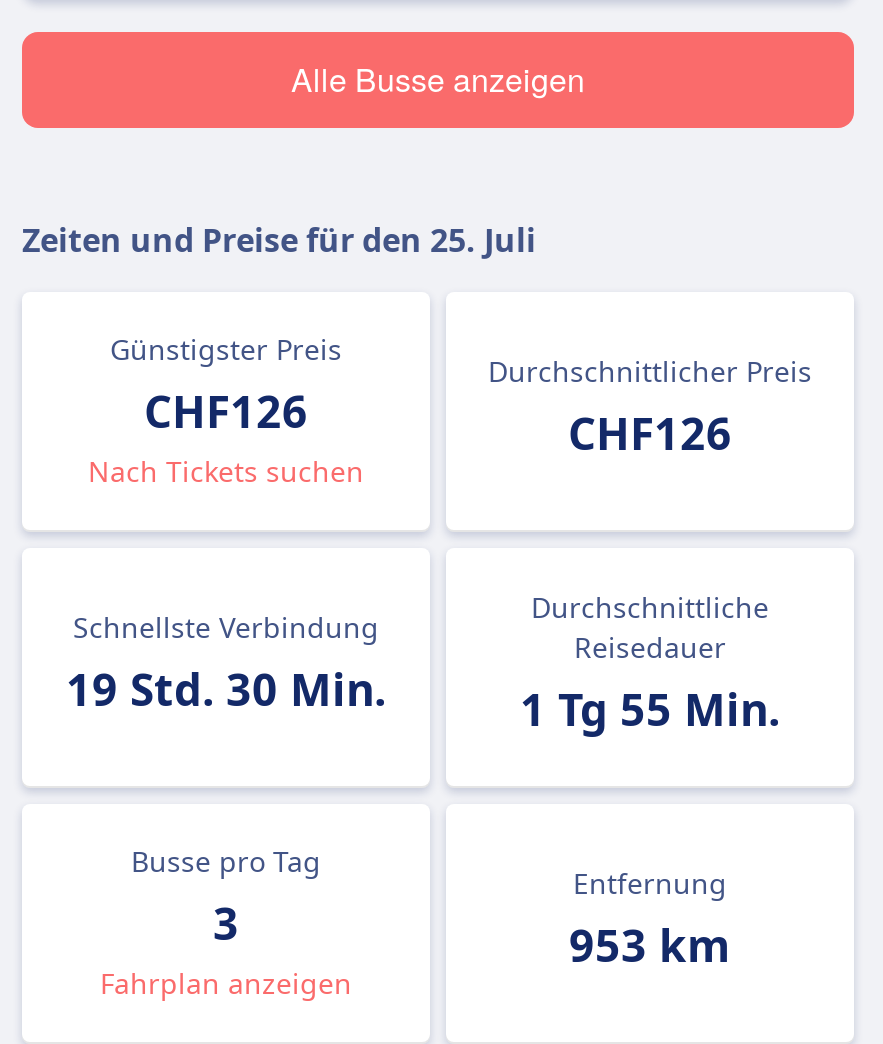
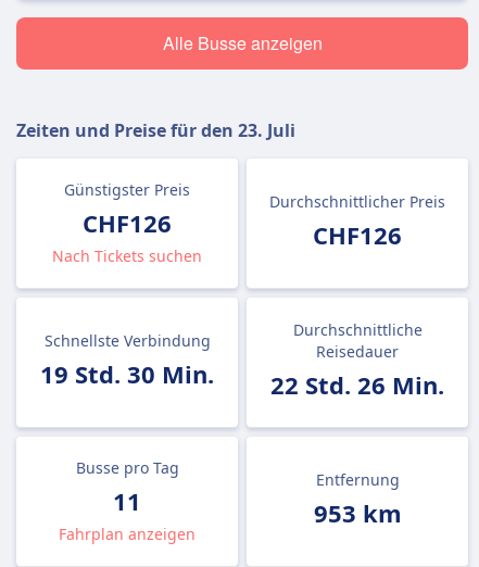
[22,218,536,262] Zeiten und Preise für den 25. Juli -> [16,118,295,142] Zeiten und Preise für den 23. Juli
[520,678,780,738] 1 Tg 55 Min. -> [270,368,444,401] 22 Std. 26 Min.
[213,892,239,952] 3 -> [113,484,141,517] 11

